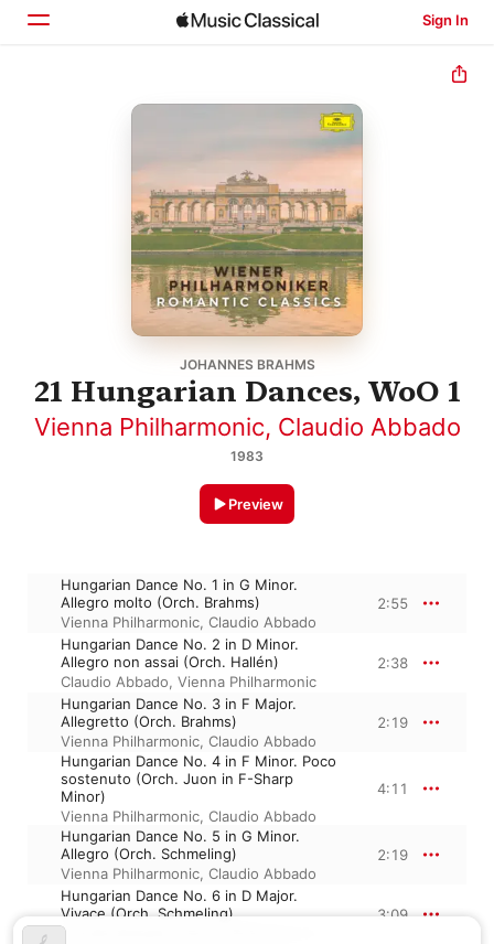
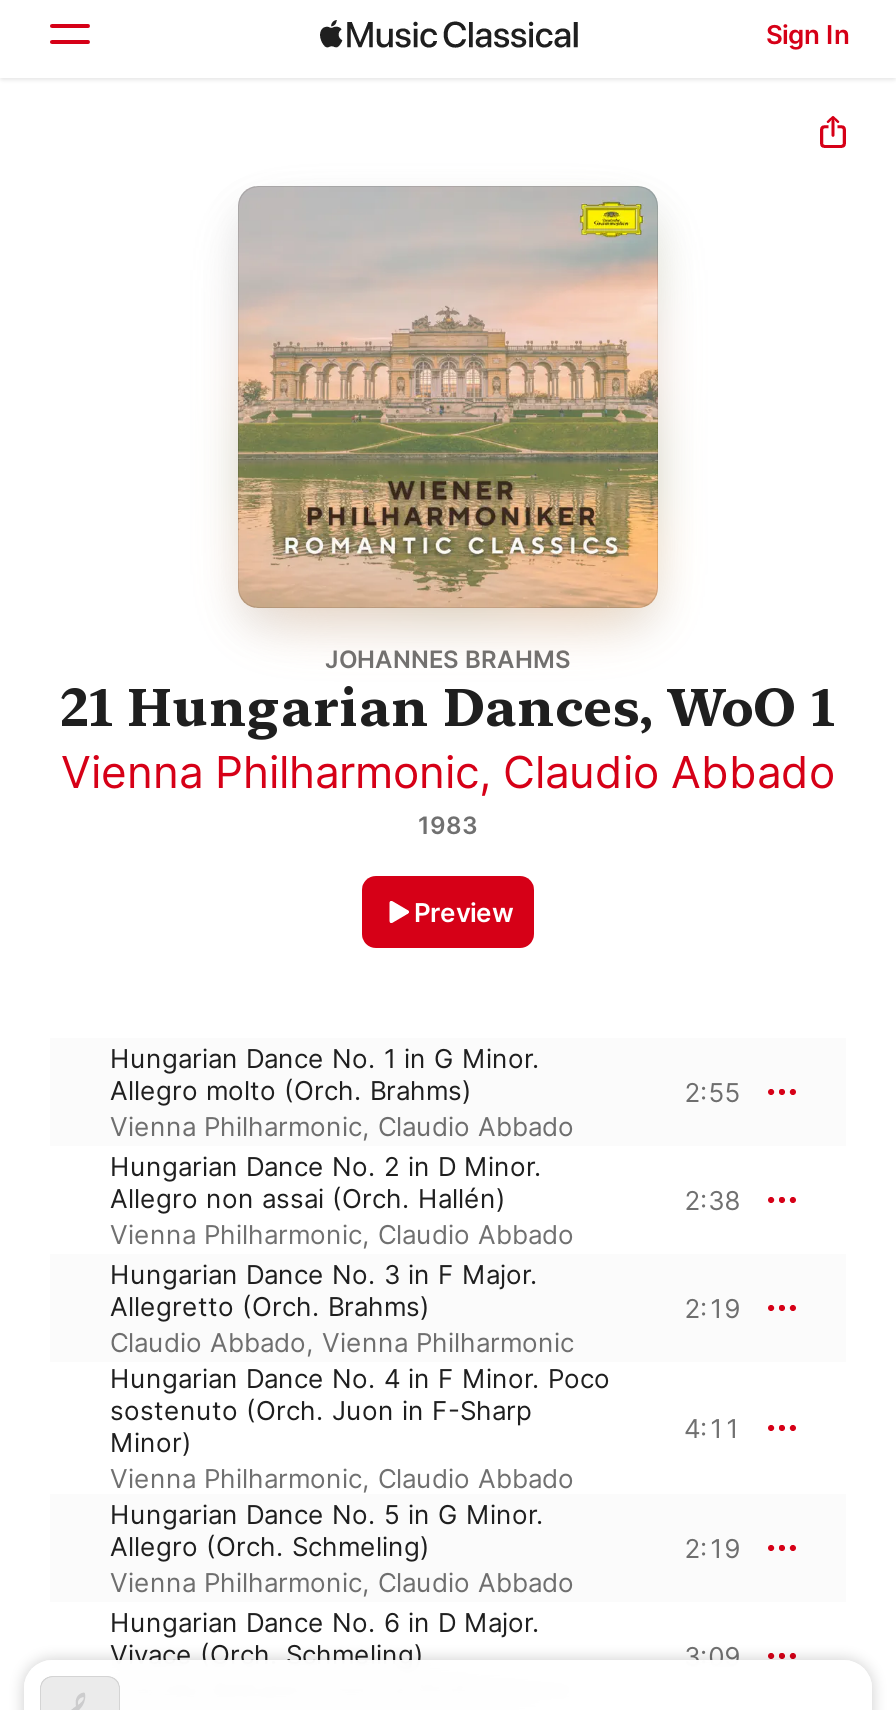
[61,673,316,690] Claudio Abbado, Vienna Philharmonic -> [110,1218,574,1250] Vienna Philharmonic, Claudio Abbado
[61,732,316,750] Vienna Philharmonic, Claudio Abbado -> [110,1326,574,1358] Claudio Abbado, Vienna Philharmonic

